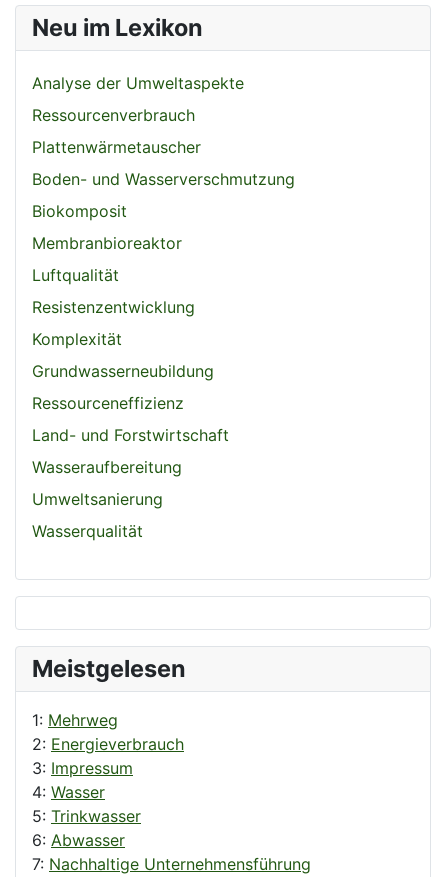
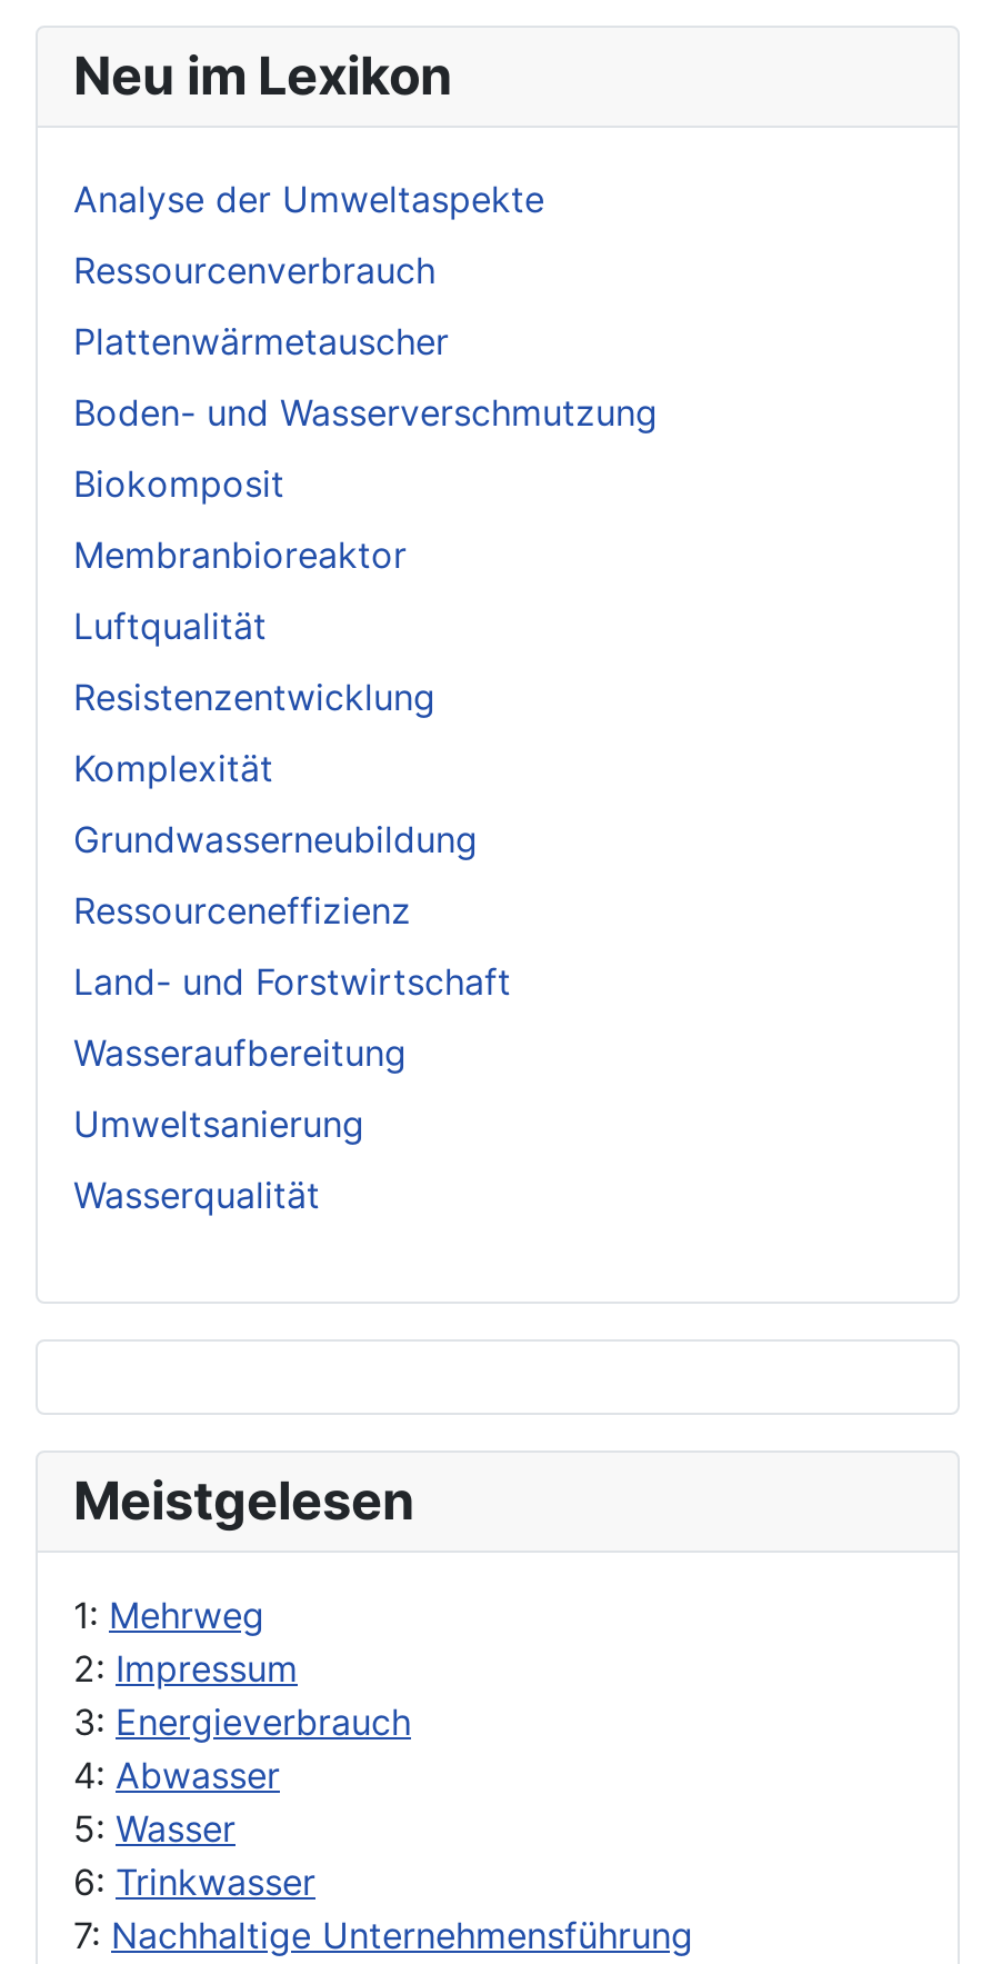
[32,734,184,850] 2: Energieverbrauch | 3: Impressum | 4: Wasser | 5: Trinkwasser | 6: Abwasser -> [73,1646,411,1904] 2: Impressum | 3: Energieverbrauch | 4: Abwasser | 5: Wasser | 6: Trinkwasser

